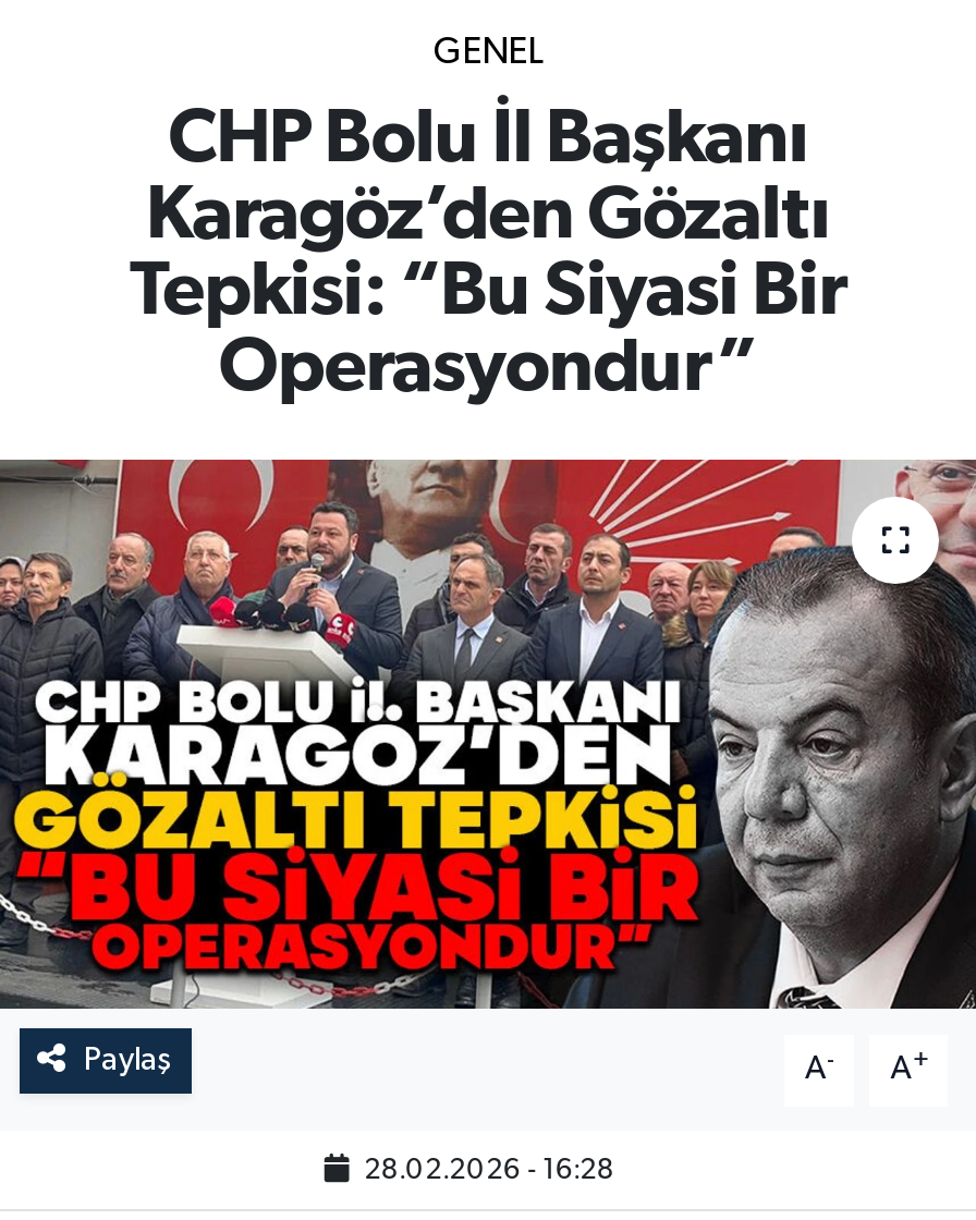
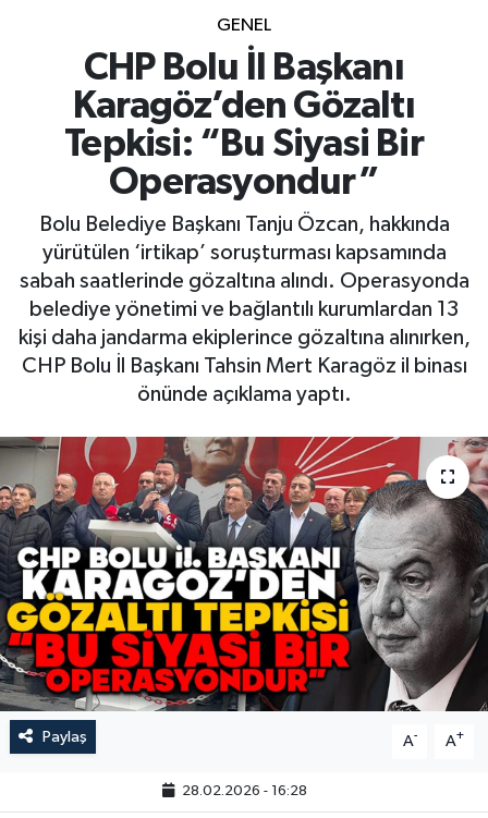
none -> [18,214,470,406] Bolu Belediye Başkanı Tanju Özcan, hakkında | yürütülen ‘irtikap’ soruşturması kapsamında | sabah saatlerinde gözaltına alındı. Operasyonda | belediye yönetimi ve bağlantılı kurumlardan 13 | kişi daha jandarma ekiplerince gözaltına alınırken, | CHP Bolu İl Başkanı Tahsin Mert Karagöz il binası | önünde açıklama yaptı.

